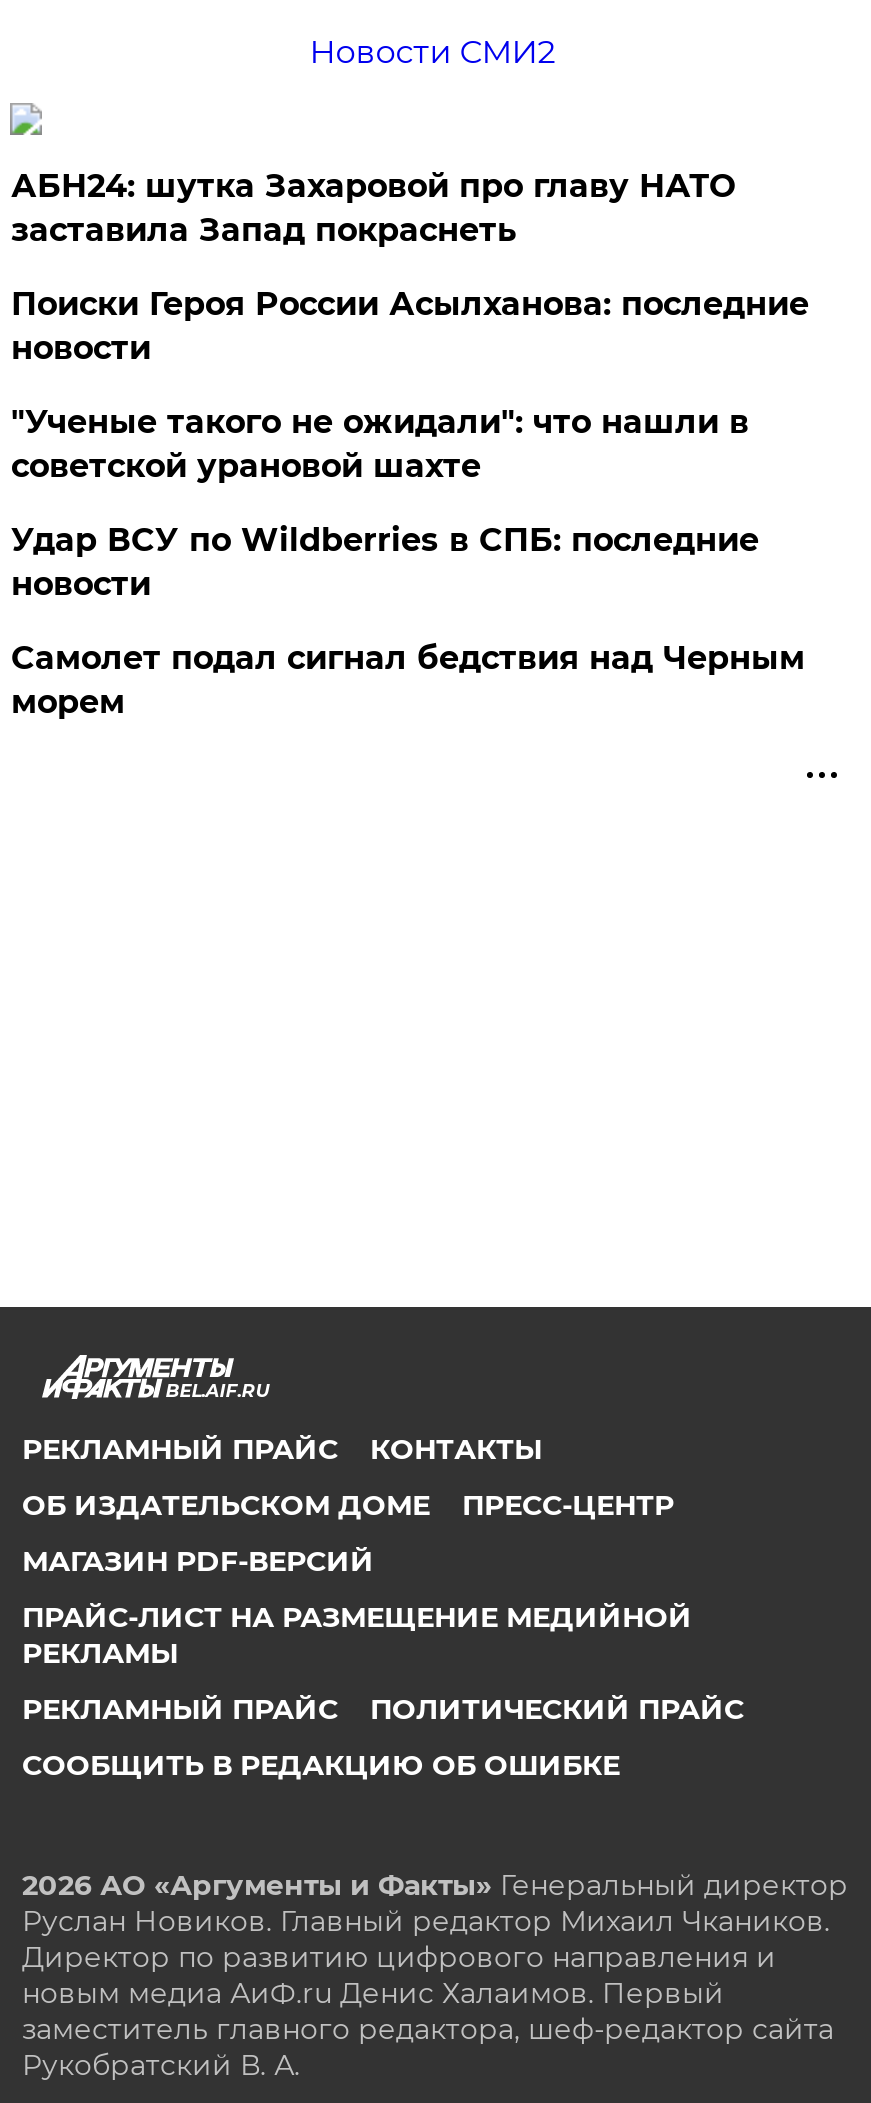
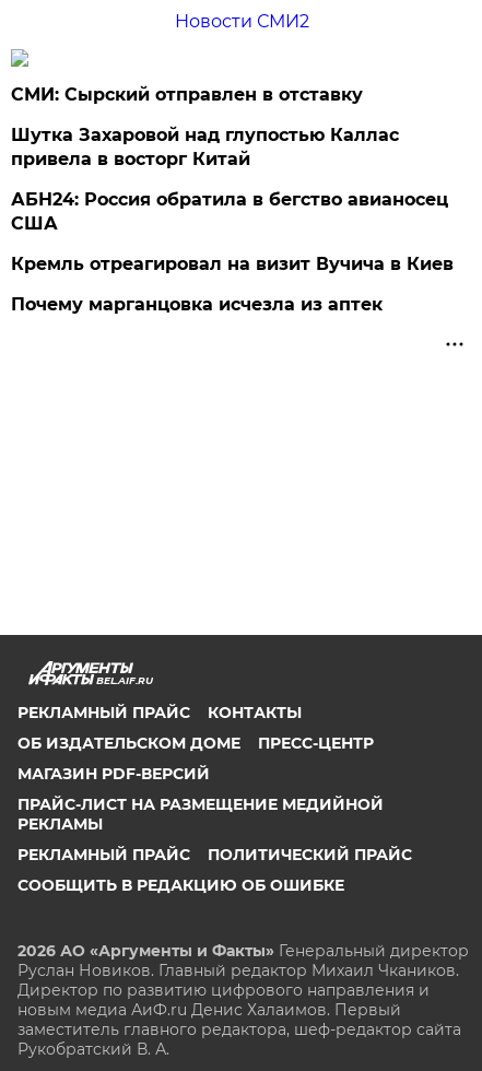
[11,167,735,249] АБН24: шутка Захаровой про главу НАТО | заставила Запад покраснеть -> [11,84,363,105] СМИ: Сырский отправлен в отставку
[11,285,809,367] Поиски Героя России Асылханова: последние | новости -> [11,124,399,169] Шутка Захаровой над глупостью Каллас | привела в восторг Китай
[11,403,749,485] "Ученые такого не ожидали": что нашли в | советской урановой шахте -> [11,189,449,234] АБН24: Россия обратила в бегство авианосец | США
[11,521,759,603] Удар ВСУ по Wildberries в СПБ: последние | новости -> [11,253,454,274] Кремль отреагировал на визит Вучича в Киев
[11,639,805,721] Самолет подал сигнал бедствия над Черным | морем -> [11,294,383,315] Почему марганцовка исчезла из аптек

